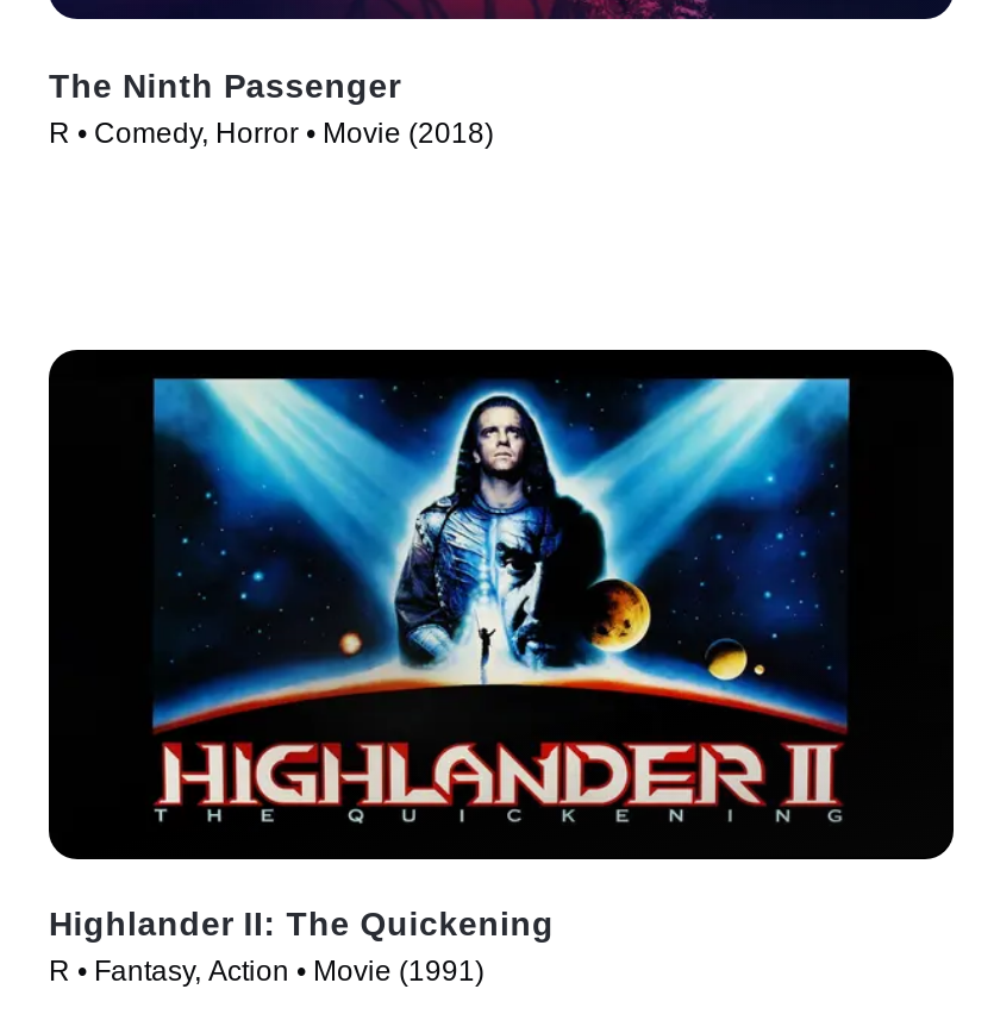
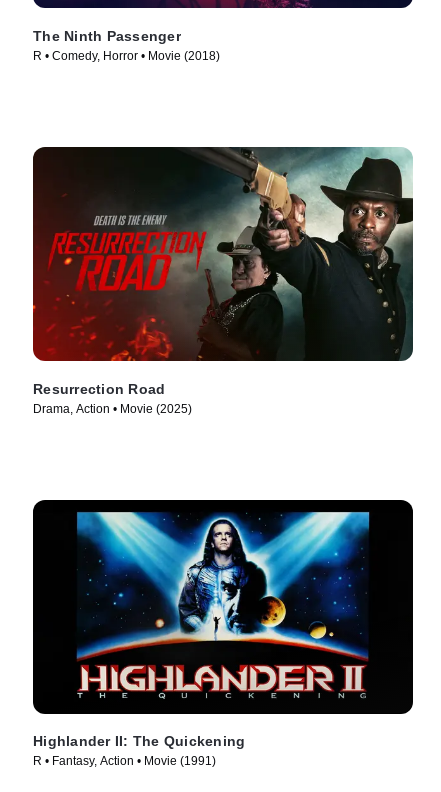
none -> [32,146,413,416] [image] | Resurrection Road | Drama, Action • Movie (2025)

